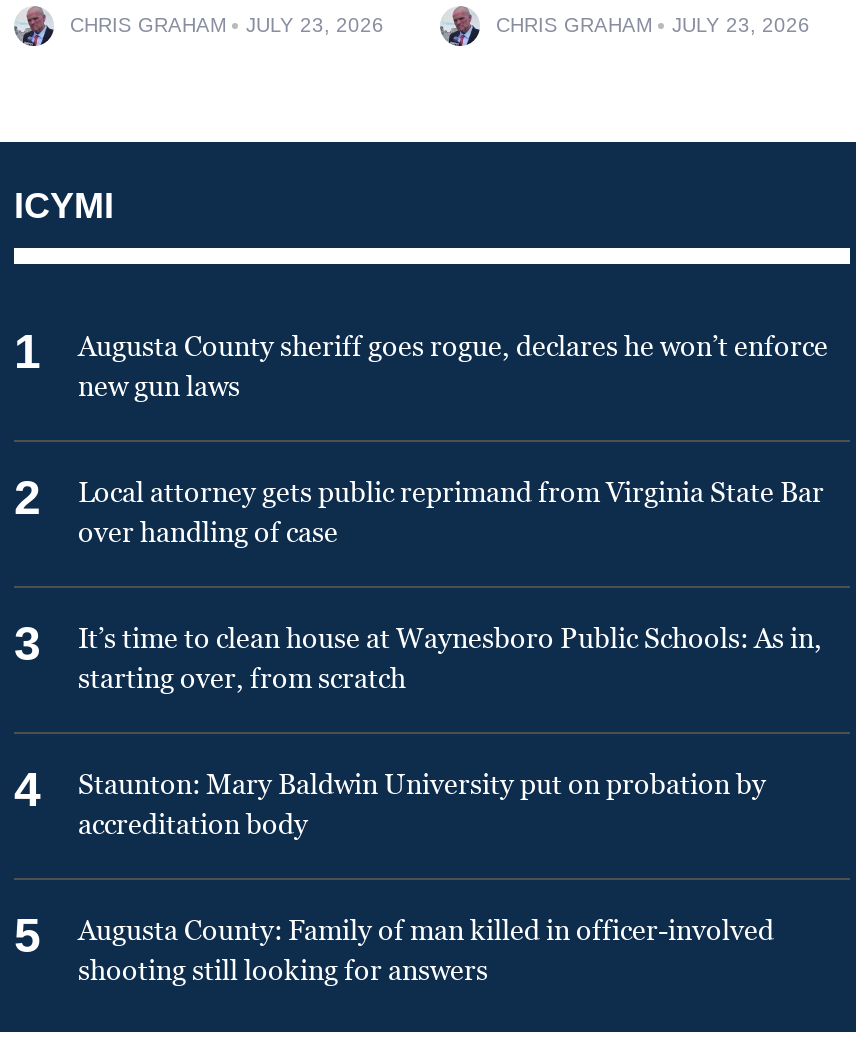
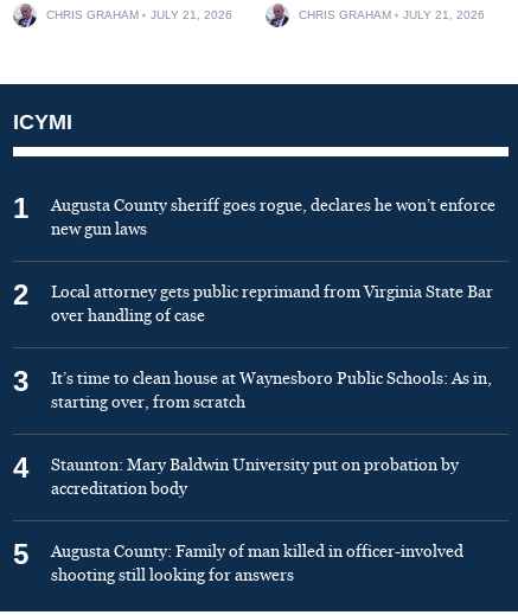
[70,14,384,36] CHRIS GRAHAM JULY 23, 2026 -> [46,8,232,21] CHRIS GRAHAM JULY 21, 2026
[496,14,810,36] CHRIS GRAHAM JULY 23, 2026 -> [299,8,485,21] CHRIS GRAHAM JULY 21, 2026

